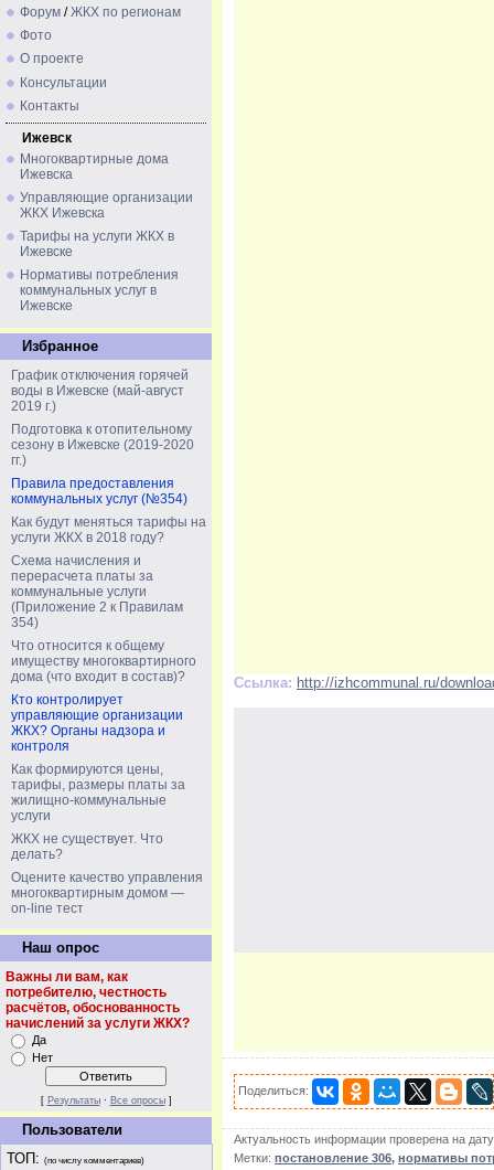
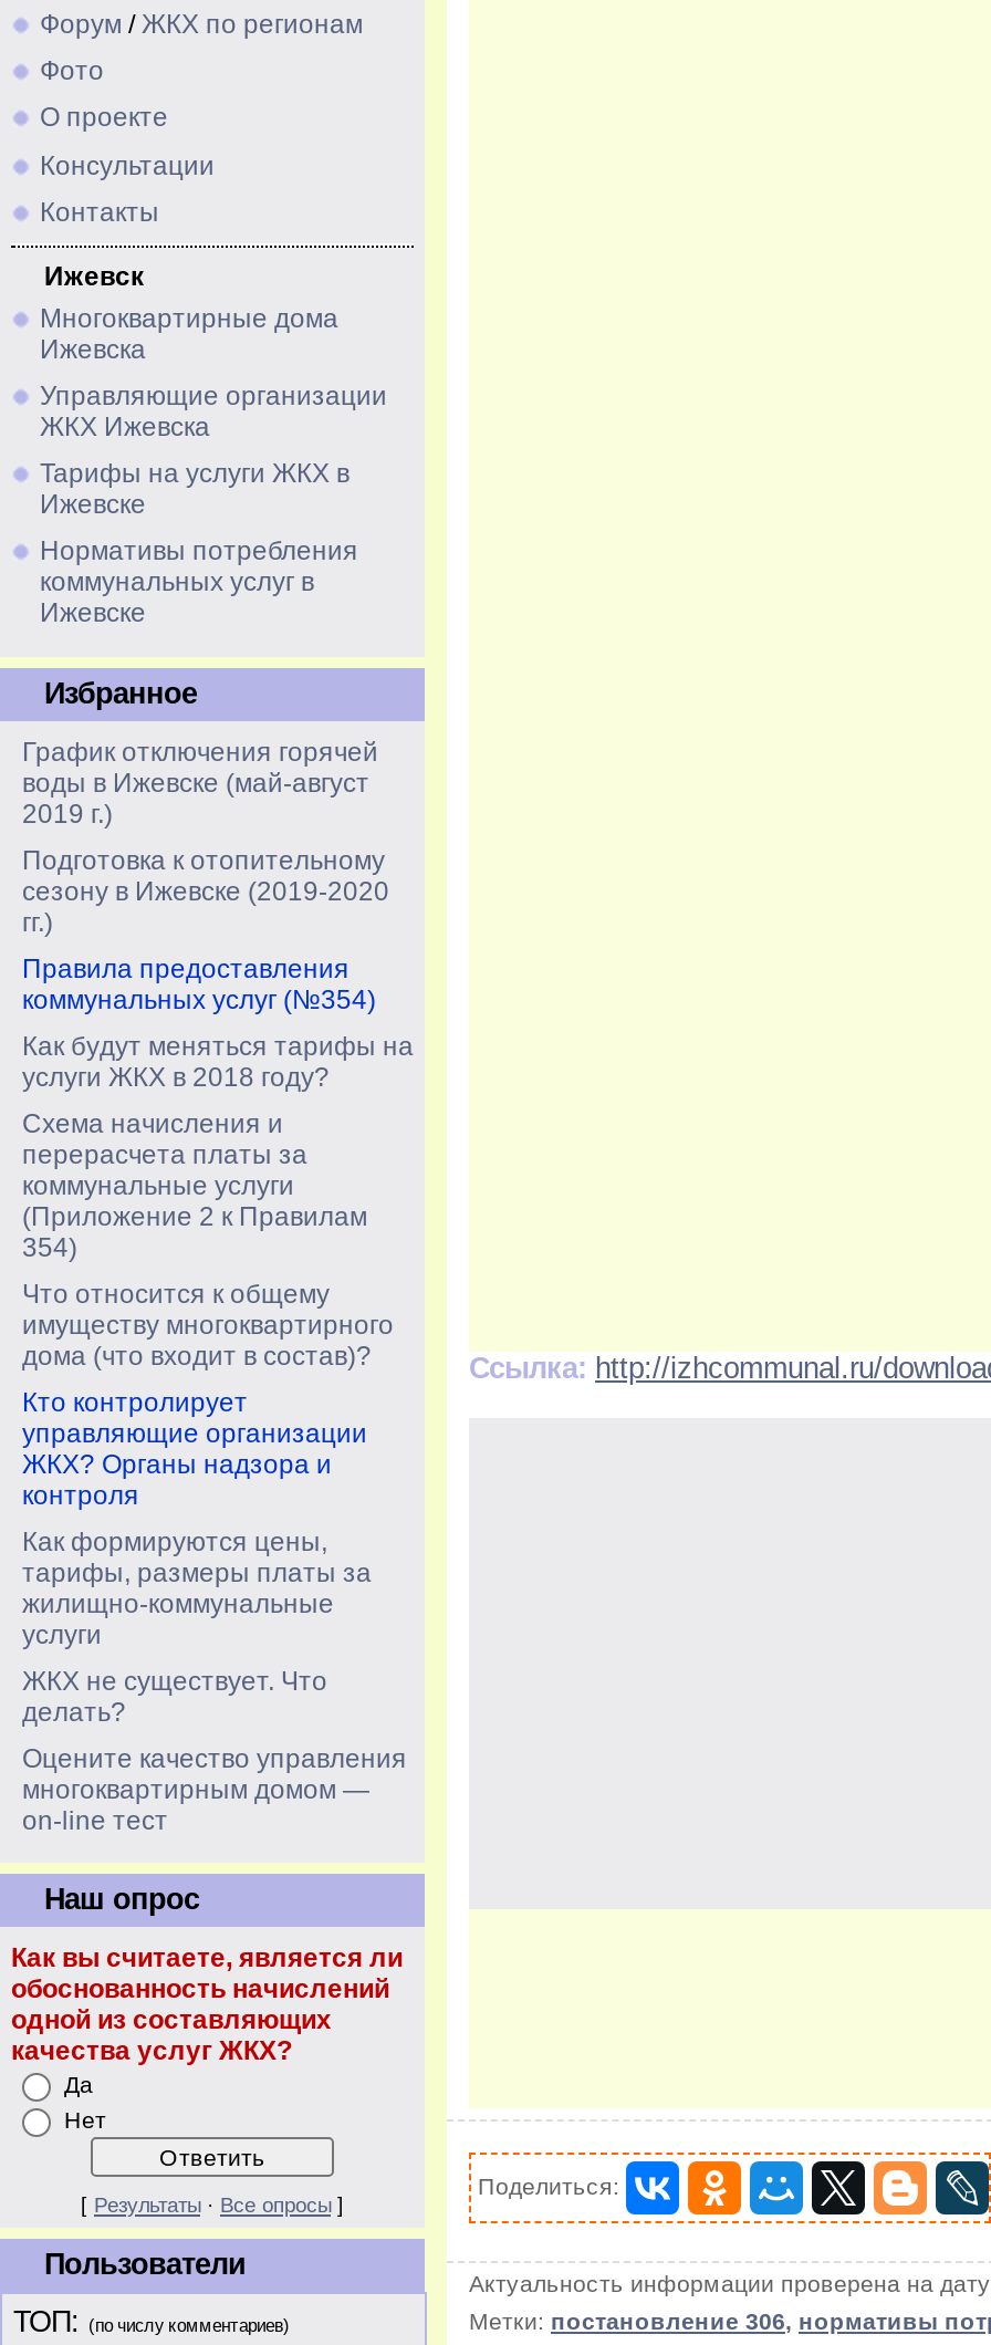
[6,969,190,1031] Важны ли вам, как | потребителю, честность | расчётов, обоснованность | начислений за услуги ЖКХ? -> [11,1942,403,2066] Как вы считаете, является ли | обоснованность начислений | одной из составляющих | качества услуг ЖКХ?

